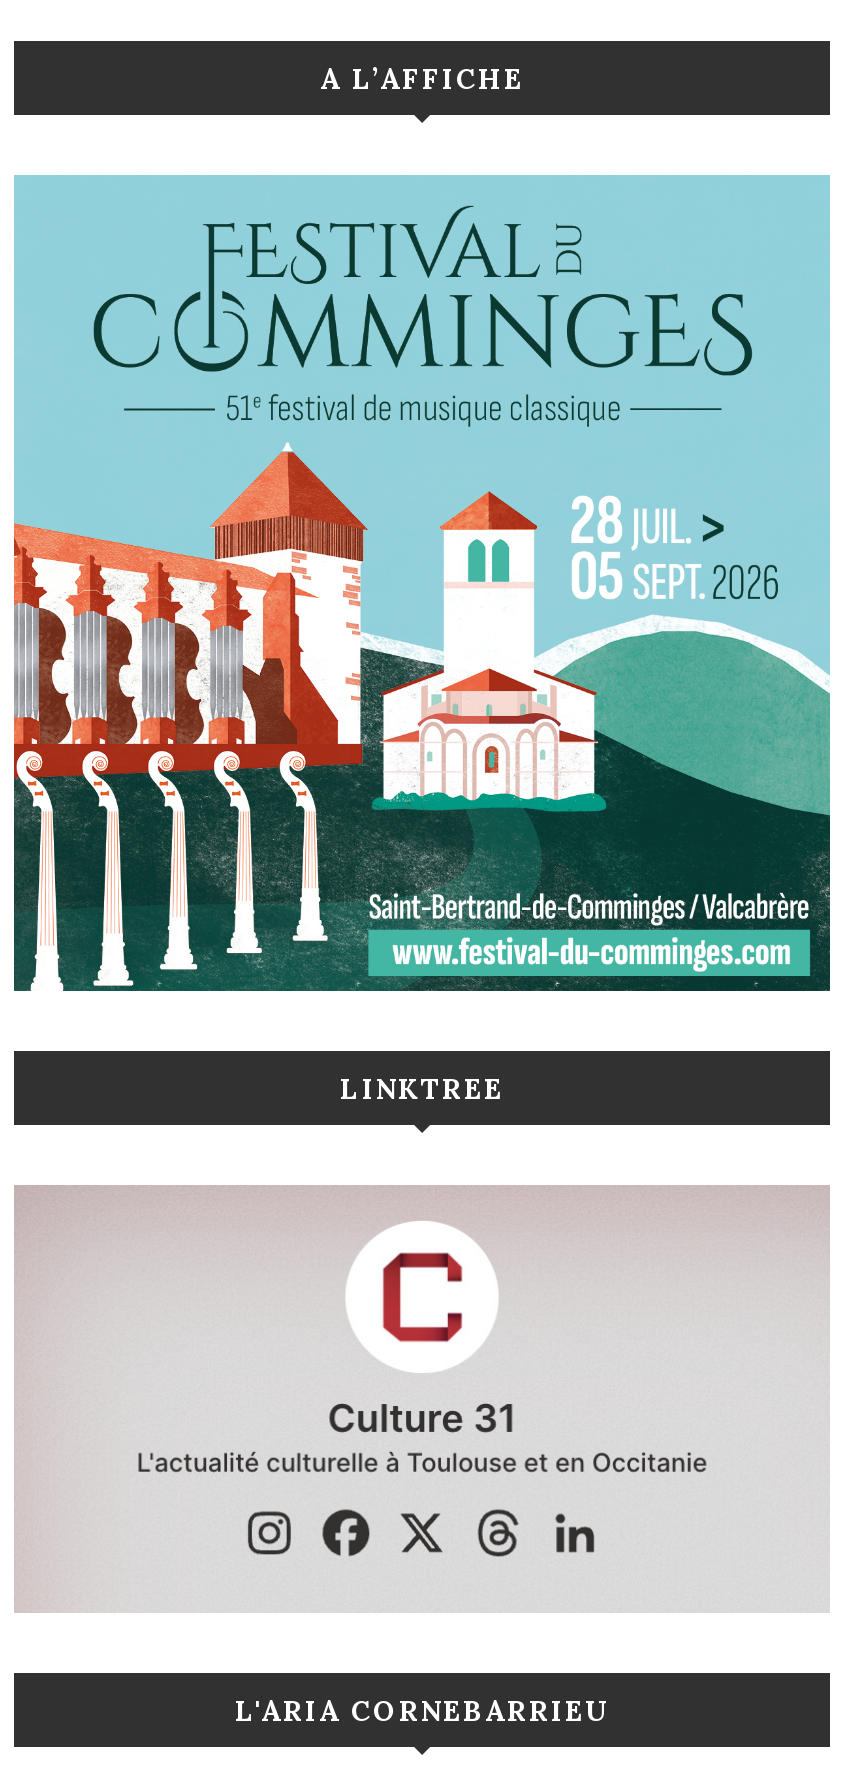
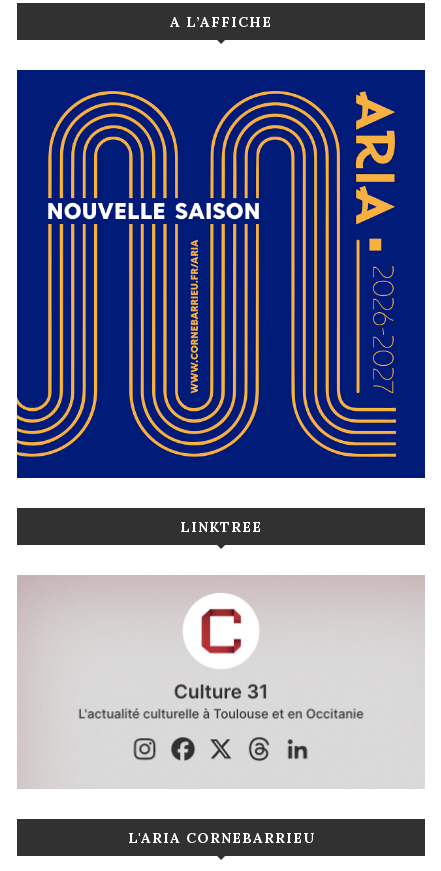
[12,175,832,991] [image] -> [16,69,426,479] [image]

